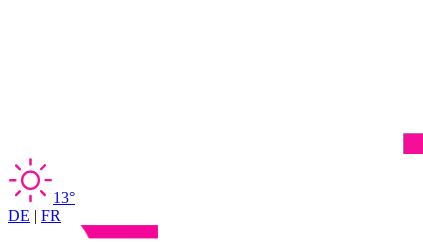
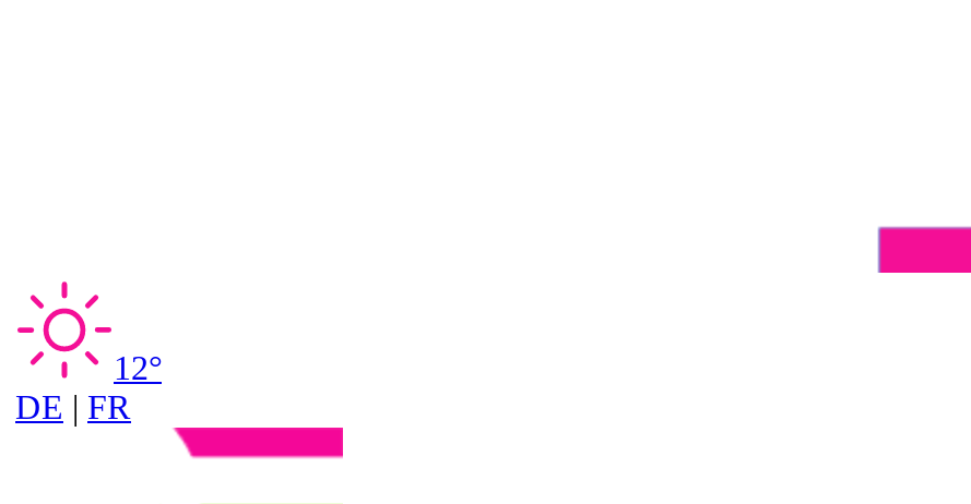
[53,189,75,206] 13° -> [114,349,162,386] 12°

